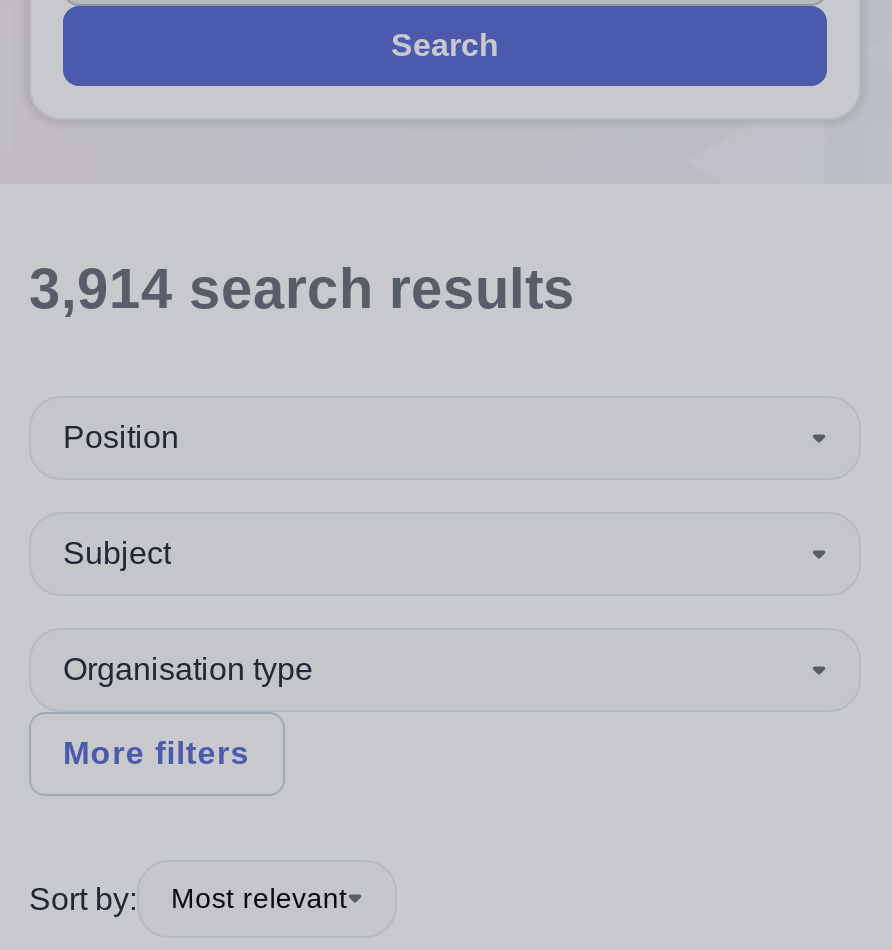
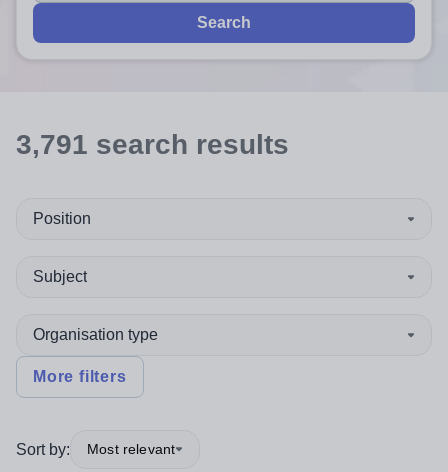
[29,258,575,320] 3,914 search results -> [16,129,289,160] 3,791 search results

